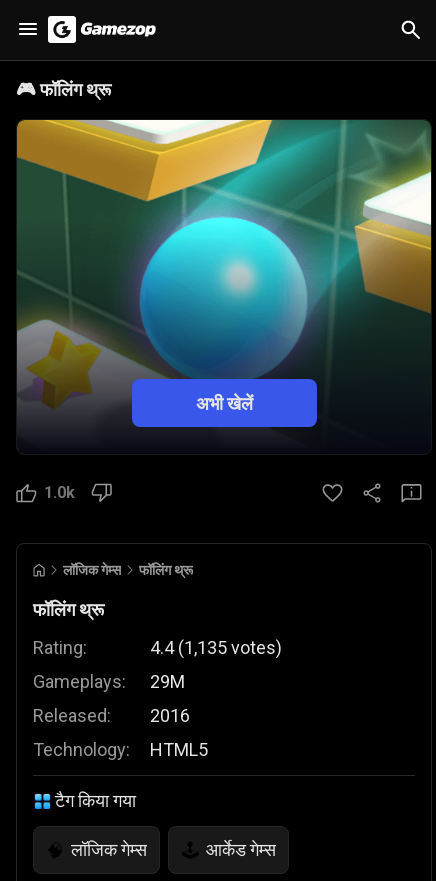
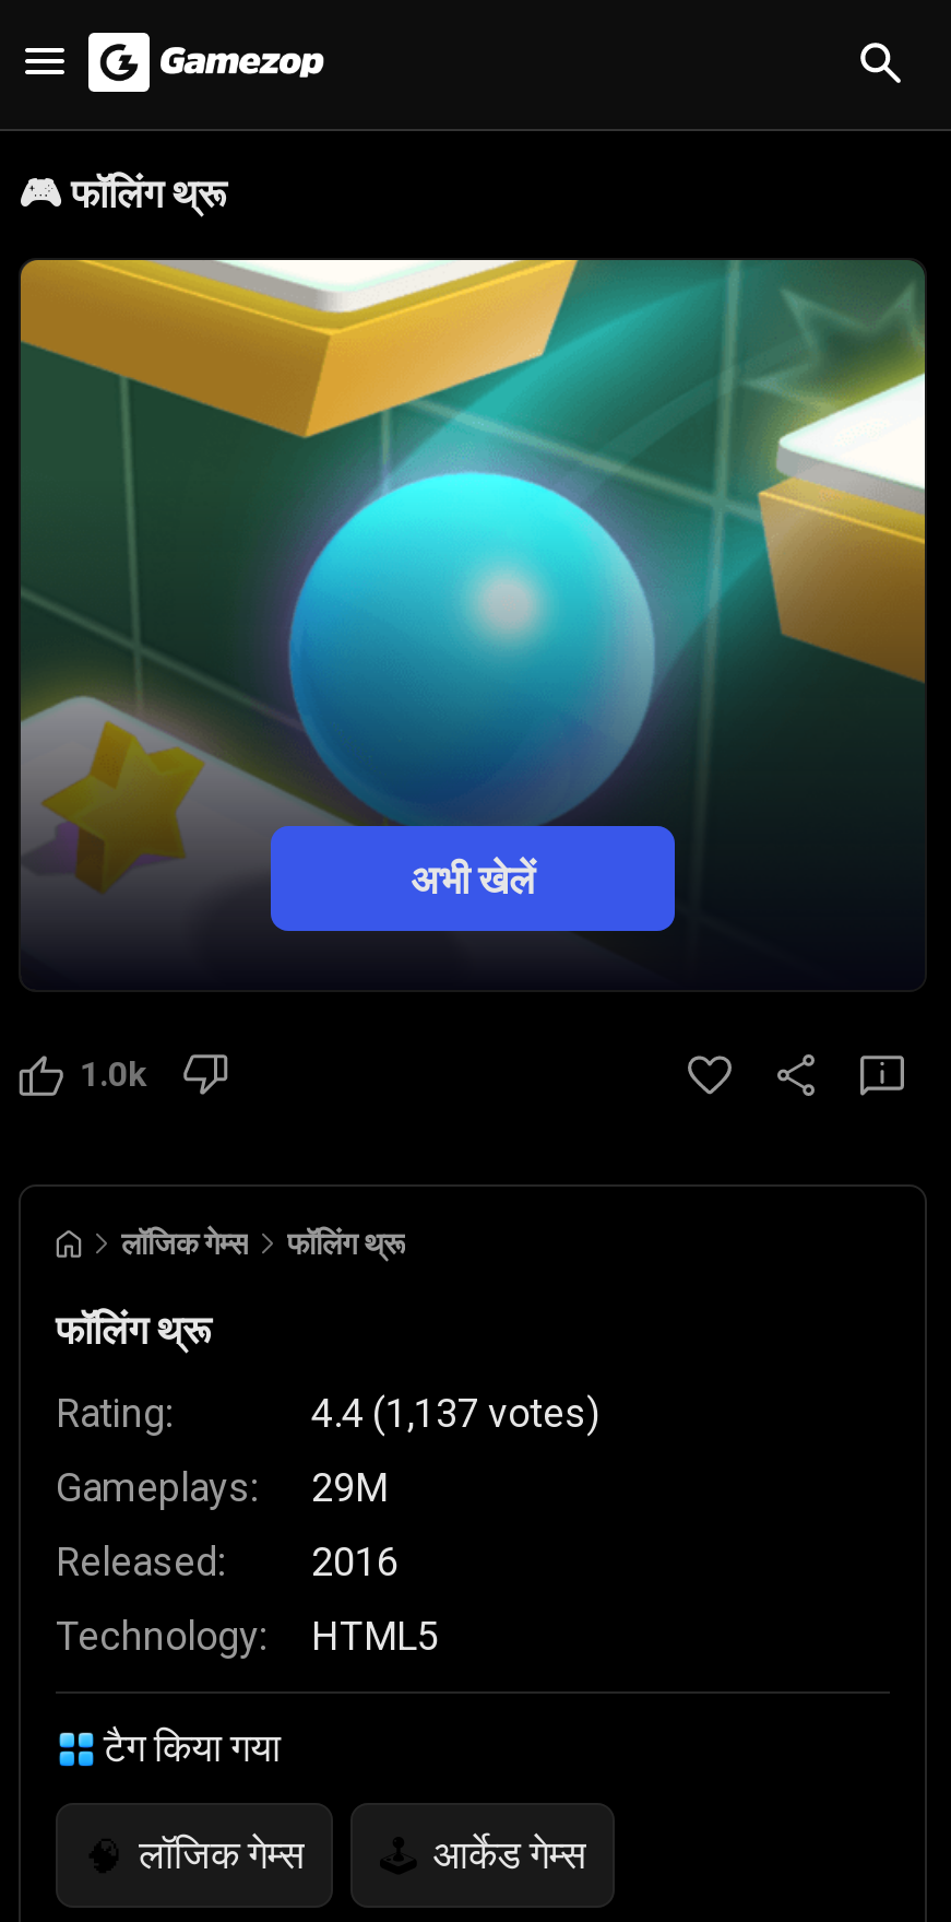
[150,637,282,658] 4.4 (1,135 votes) -> [311,1390,599,1436] 4.4 (1,137 votes)

